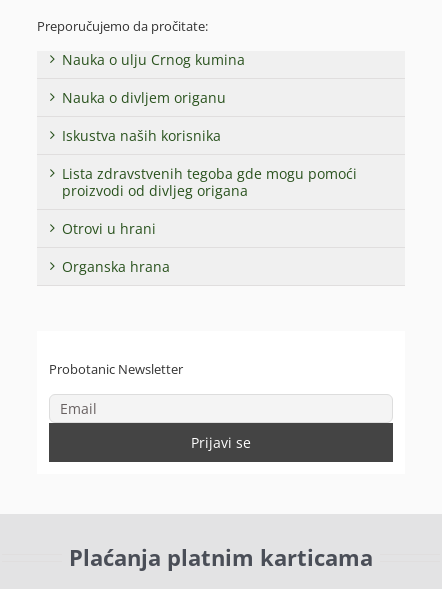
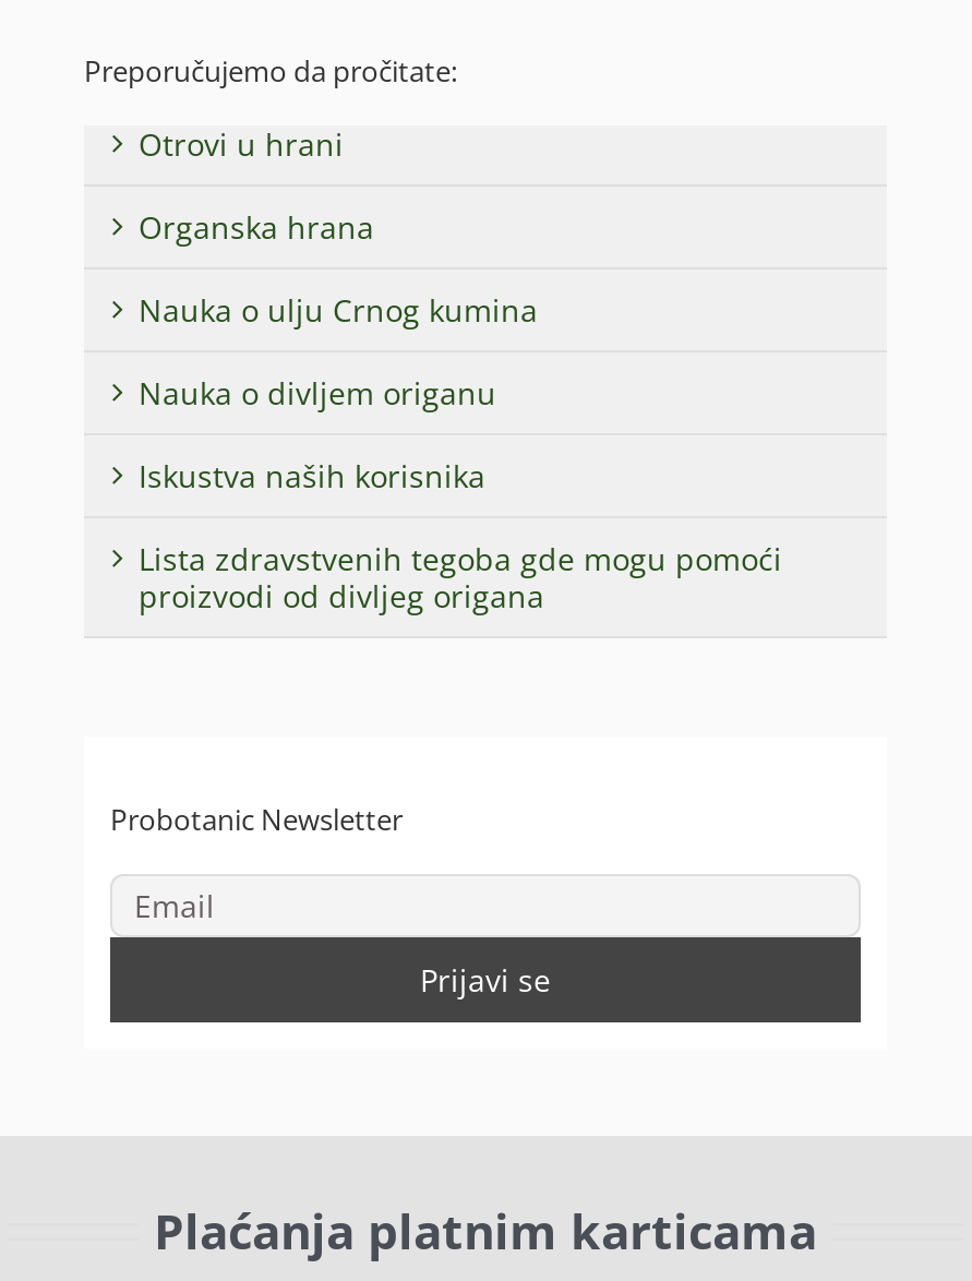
moved [62,50,357,200] -> [139,290,782,617]: Nauka o ulju Crnog kumina | Nauka o divljem origanu | Iskustva naših korisnika | Lista zdravstvenih tegoba gde mogu pomoći | proizvodi od divljeg origana
moved [62,219,170,276] -> [139,124,374,248]: Otrovi u hrani | Organska hrana

